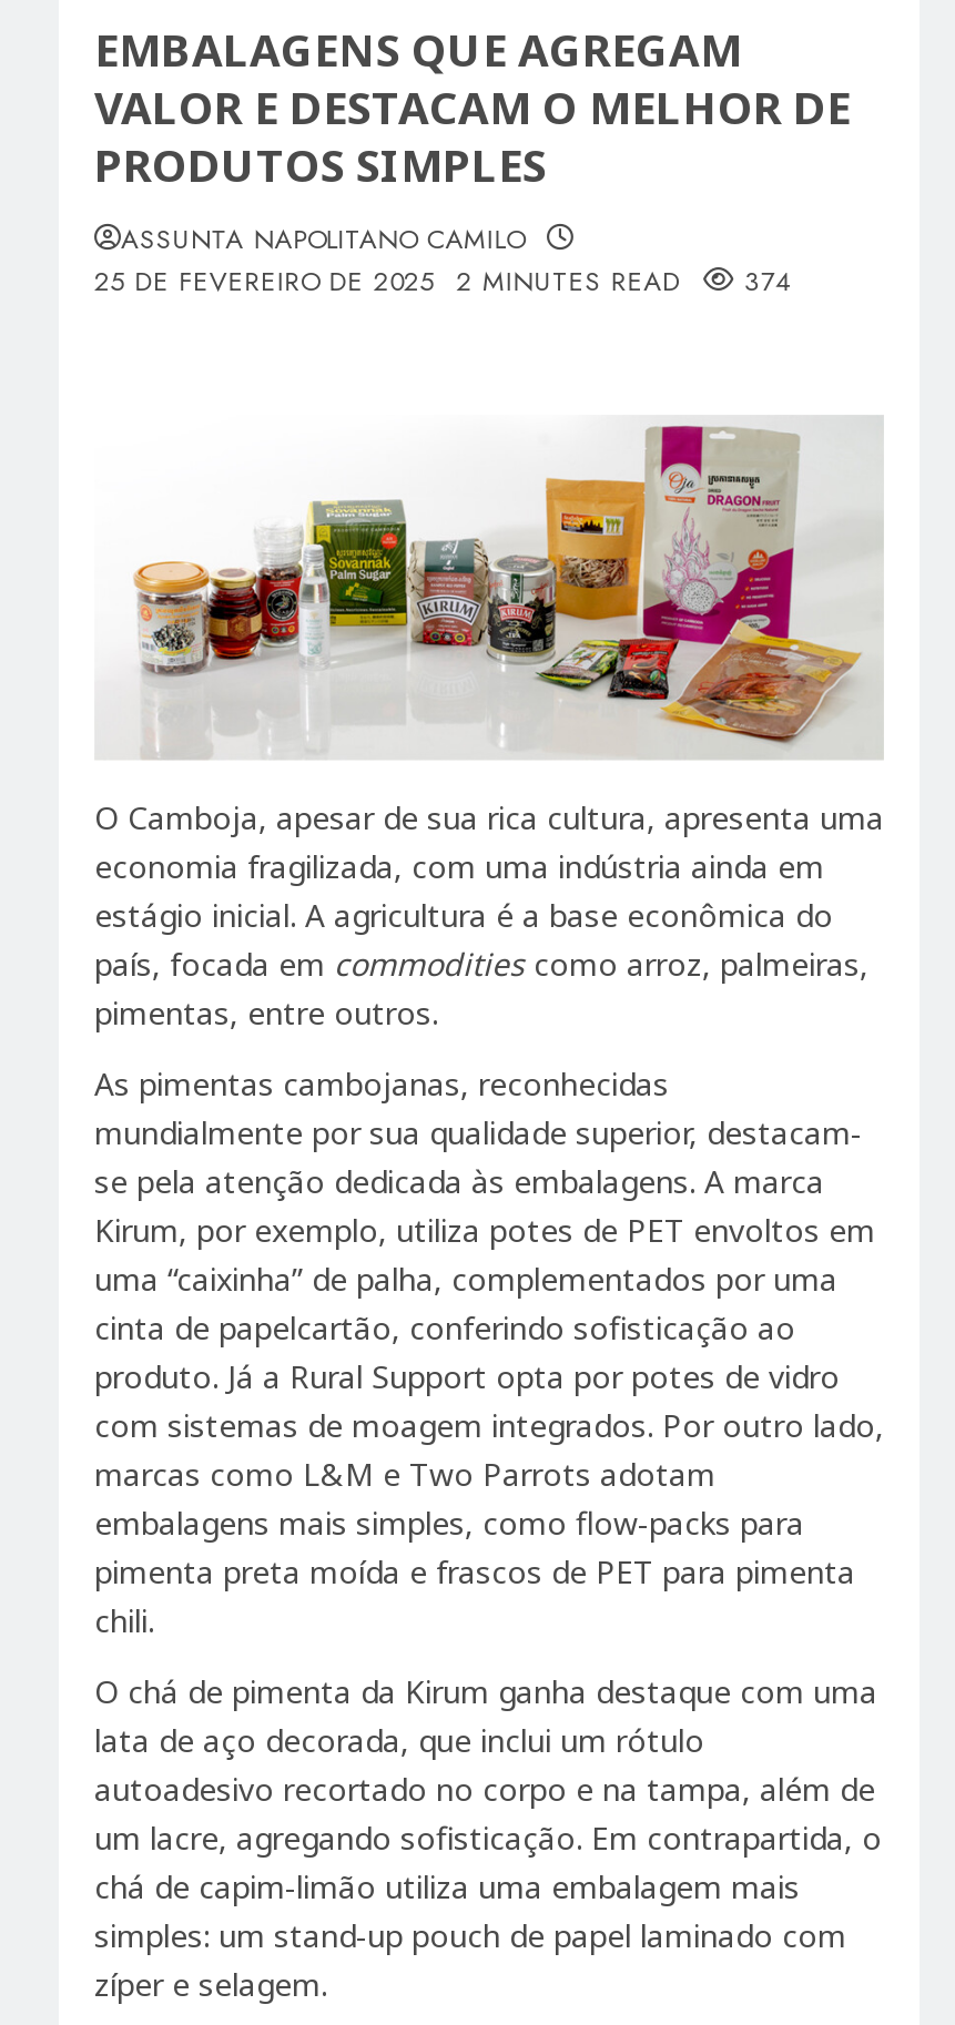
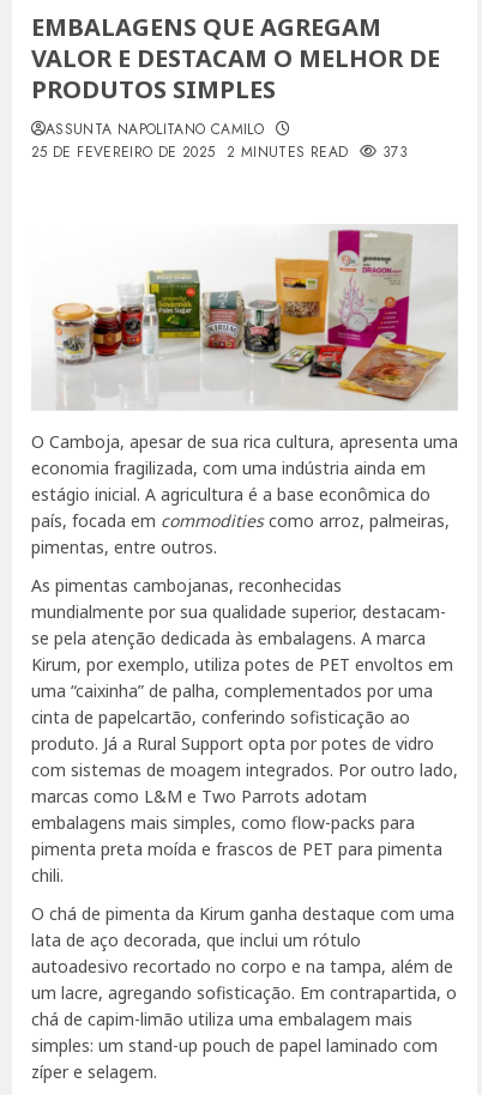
[94,261,791,301] 25 DE FEVEREIRO DE 2025 2 MINUTES READ 374 -> [31,141,408,163] 25 DE FEVEREIRO DE 2025 2 MINUTES READ 373

